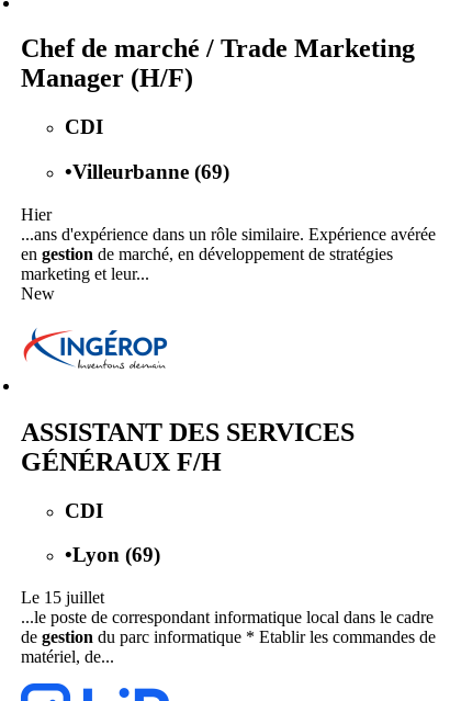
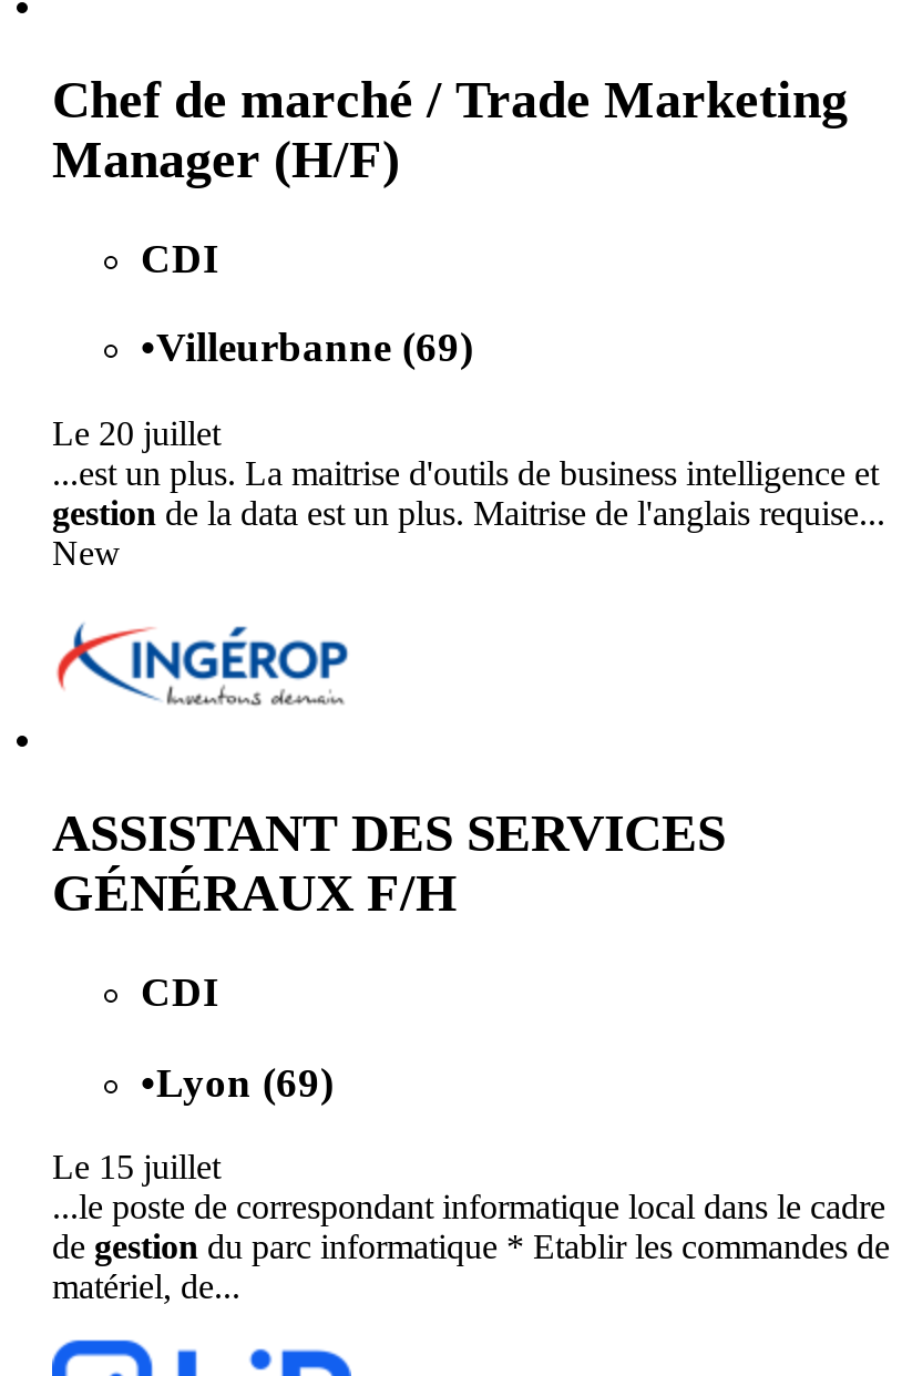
[21,205,436,283] Hier | ...ans d'expérience dans un rôle similaire. Expérience avérée | en gestion de marché, en développement de stratégies | marketing et leur... -> [52,414,885,531] Le 20 juillet | ...est un plus. La maitrise d'outils de business intelligence et | gestion de la data est un plus. Maitrise de l'anglais requise...

